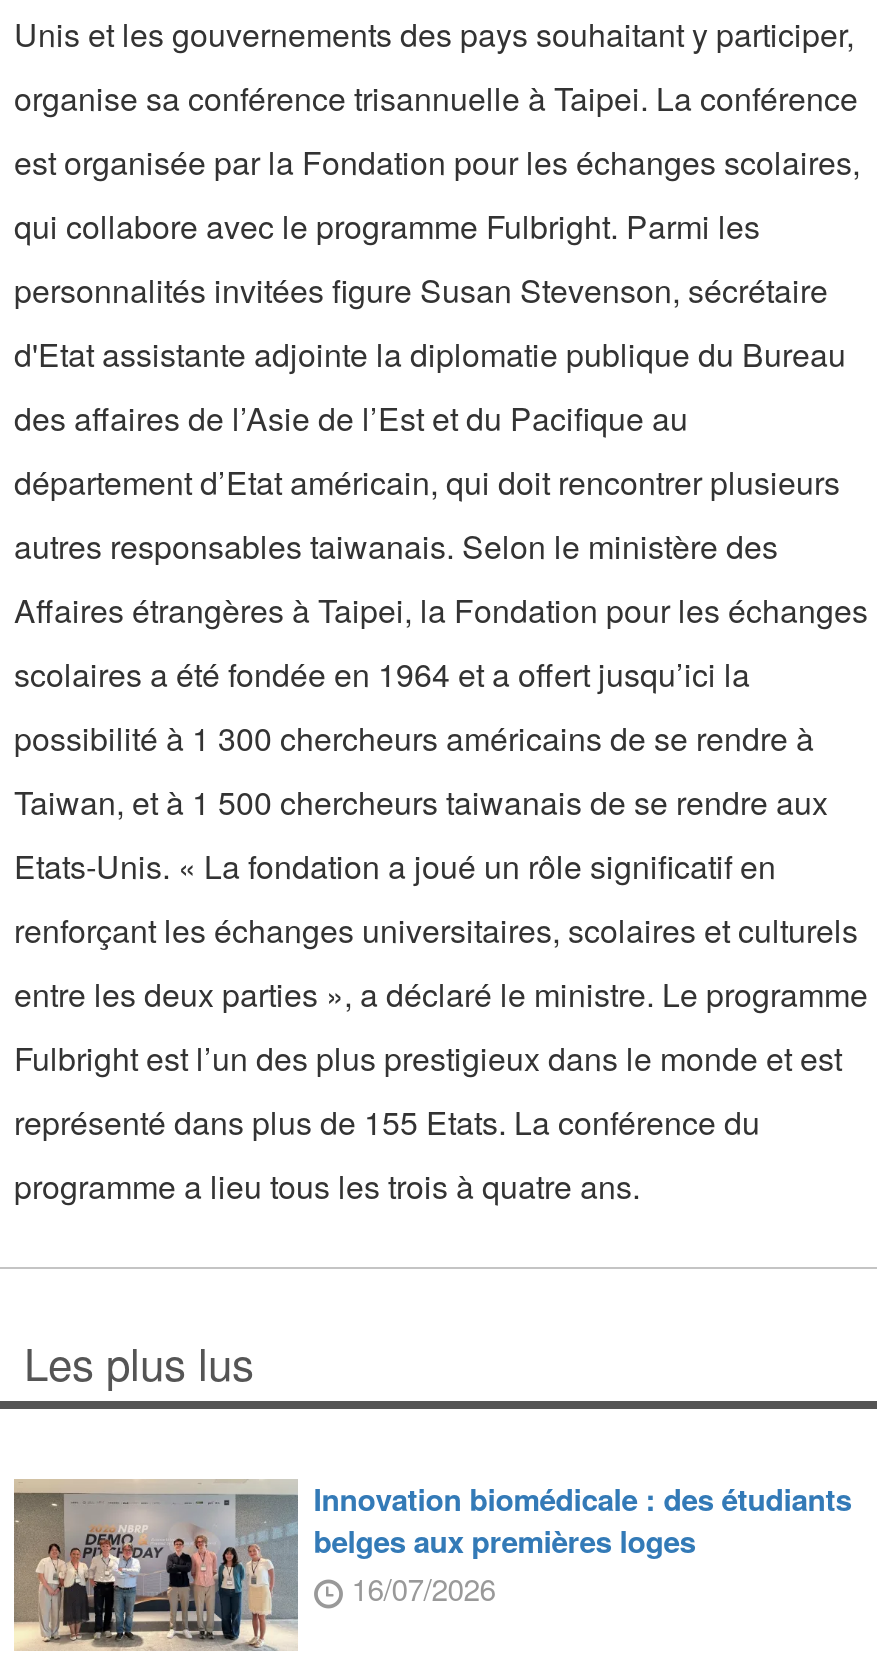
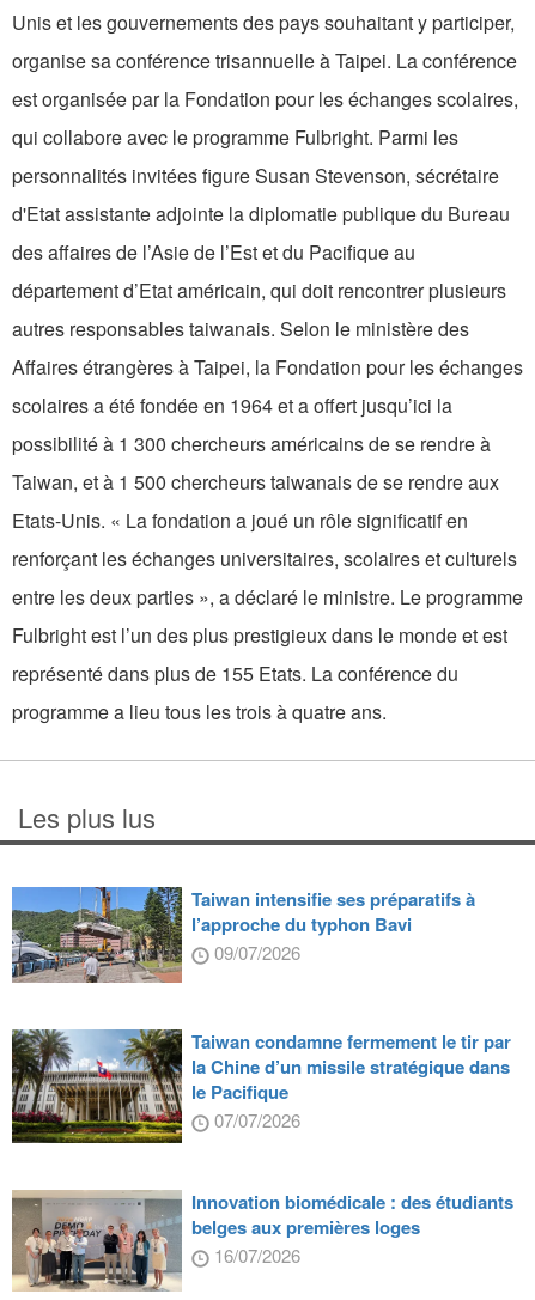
none -> [11,886,511,1133] [image] | Taiwan intensifie ses préparatifs à | l’approche du typhon Bavi | 09/07/2026 | Taiwan condamne fermement le tir par | la Chine d’un missile stratégique dans | le Pacifique | 07/07/2026
none -> [11,1028,183,1144] [image]

